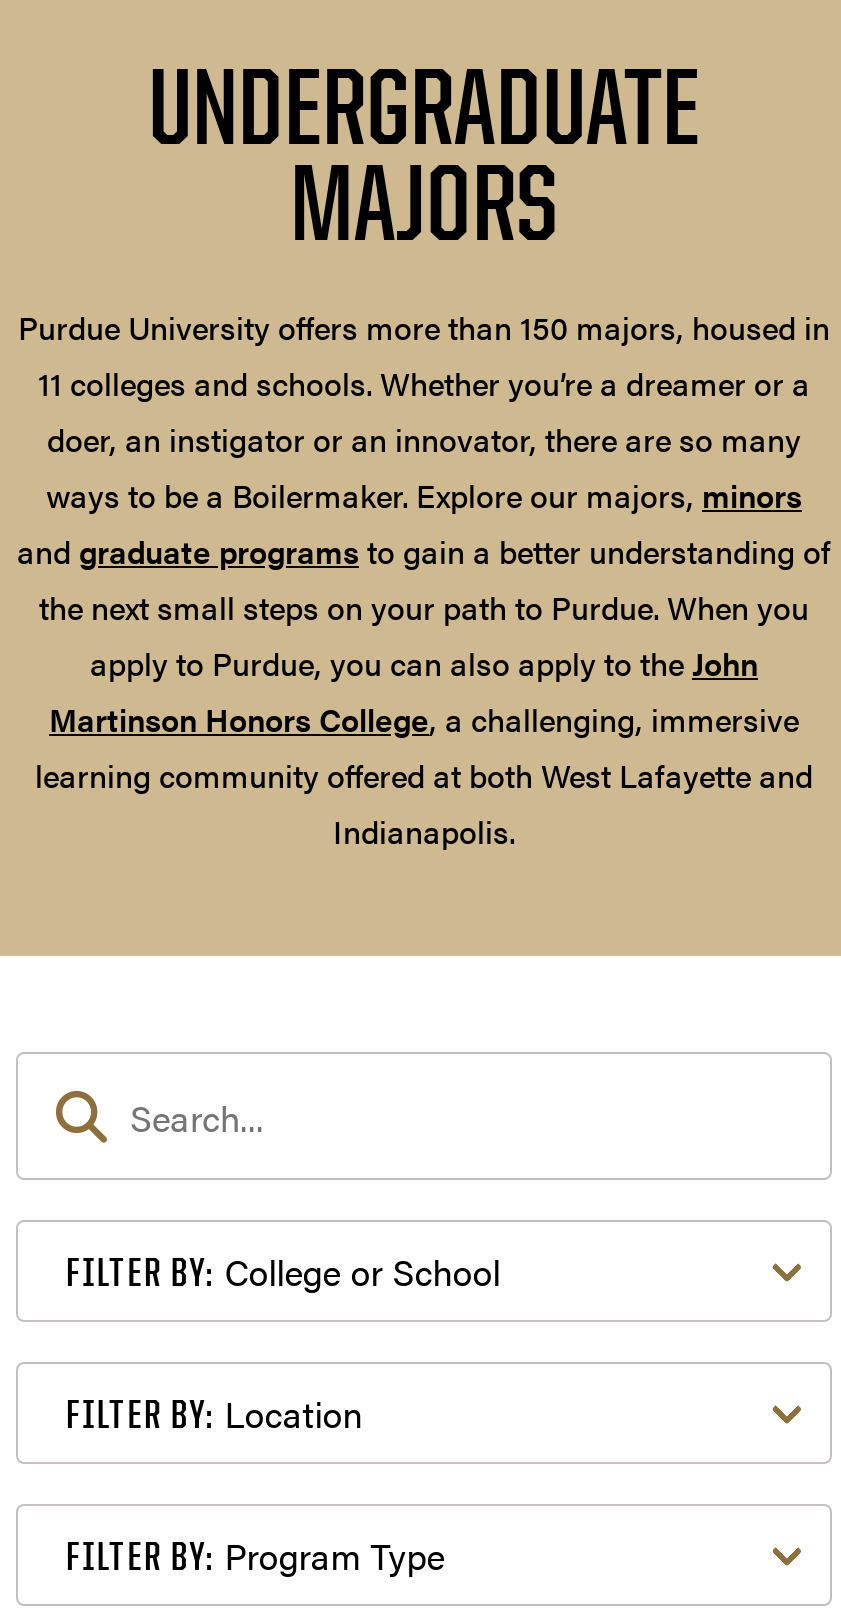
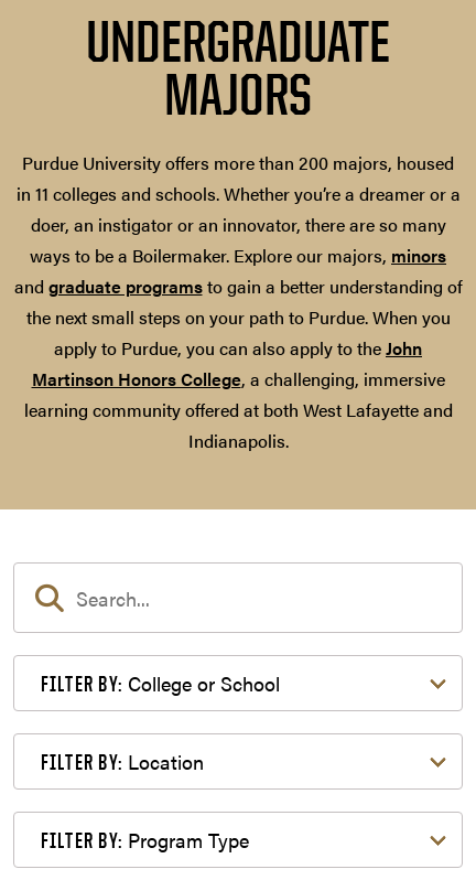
[18,304,830,406] Purdue University offers more than 150 majors, housed in | 11 colleges and schools. Whether you’re a dreamer or a -> [16,150,460,206] Purdue University offers more than 200 majors, housed | in 11 colleges and schools. Whether you’re a dreamer or a

